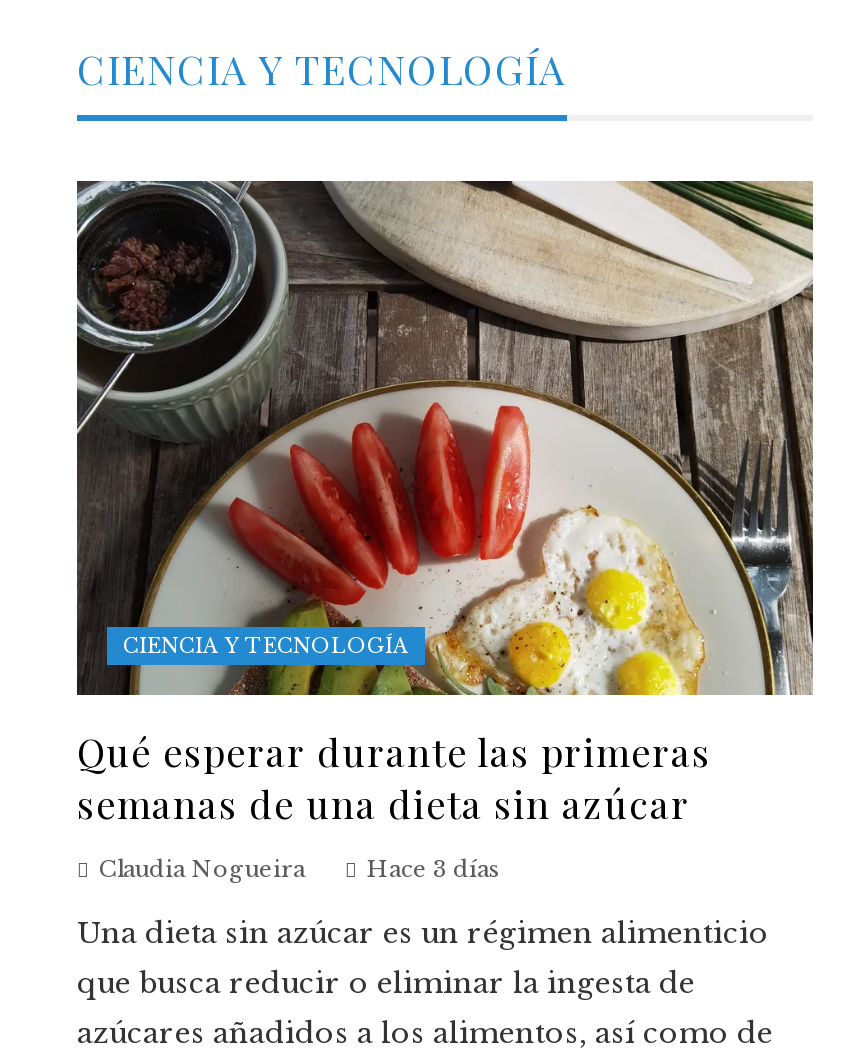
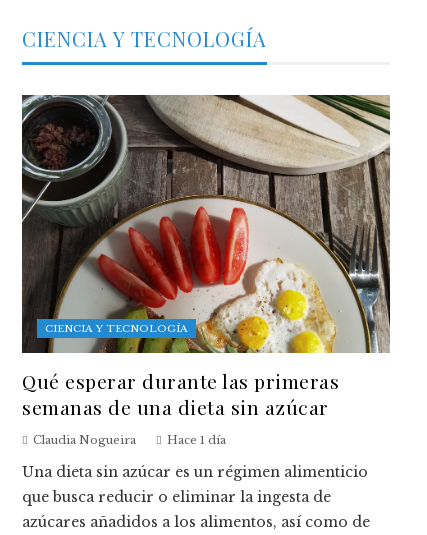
[367,856,501,884] Hace 3 días -> [167,433,226,447] Hace 1 día

